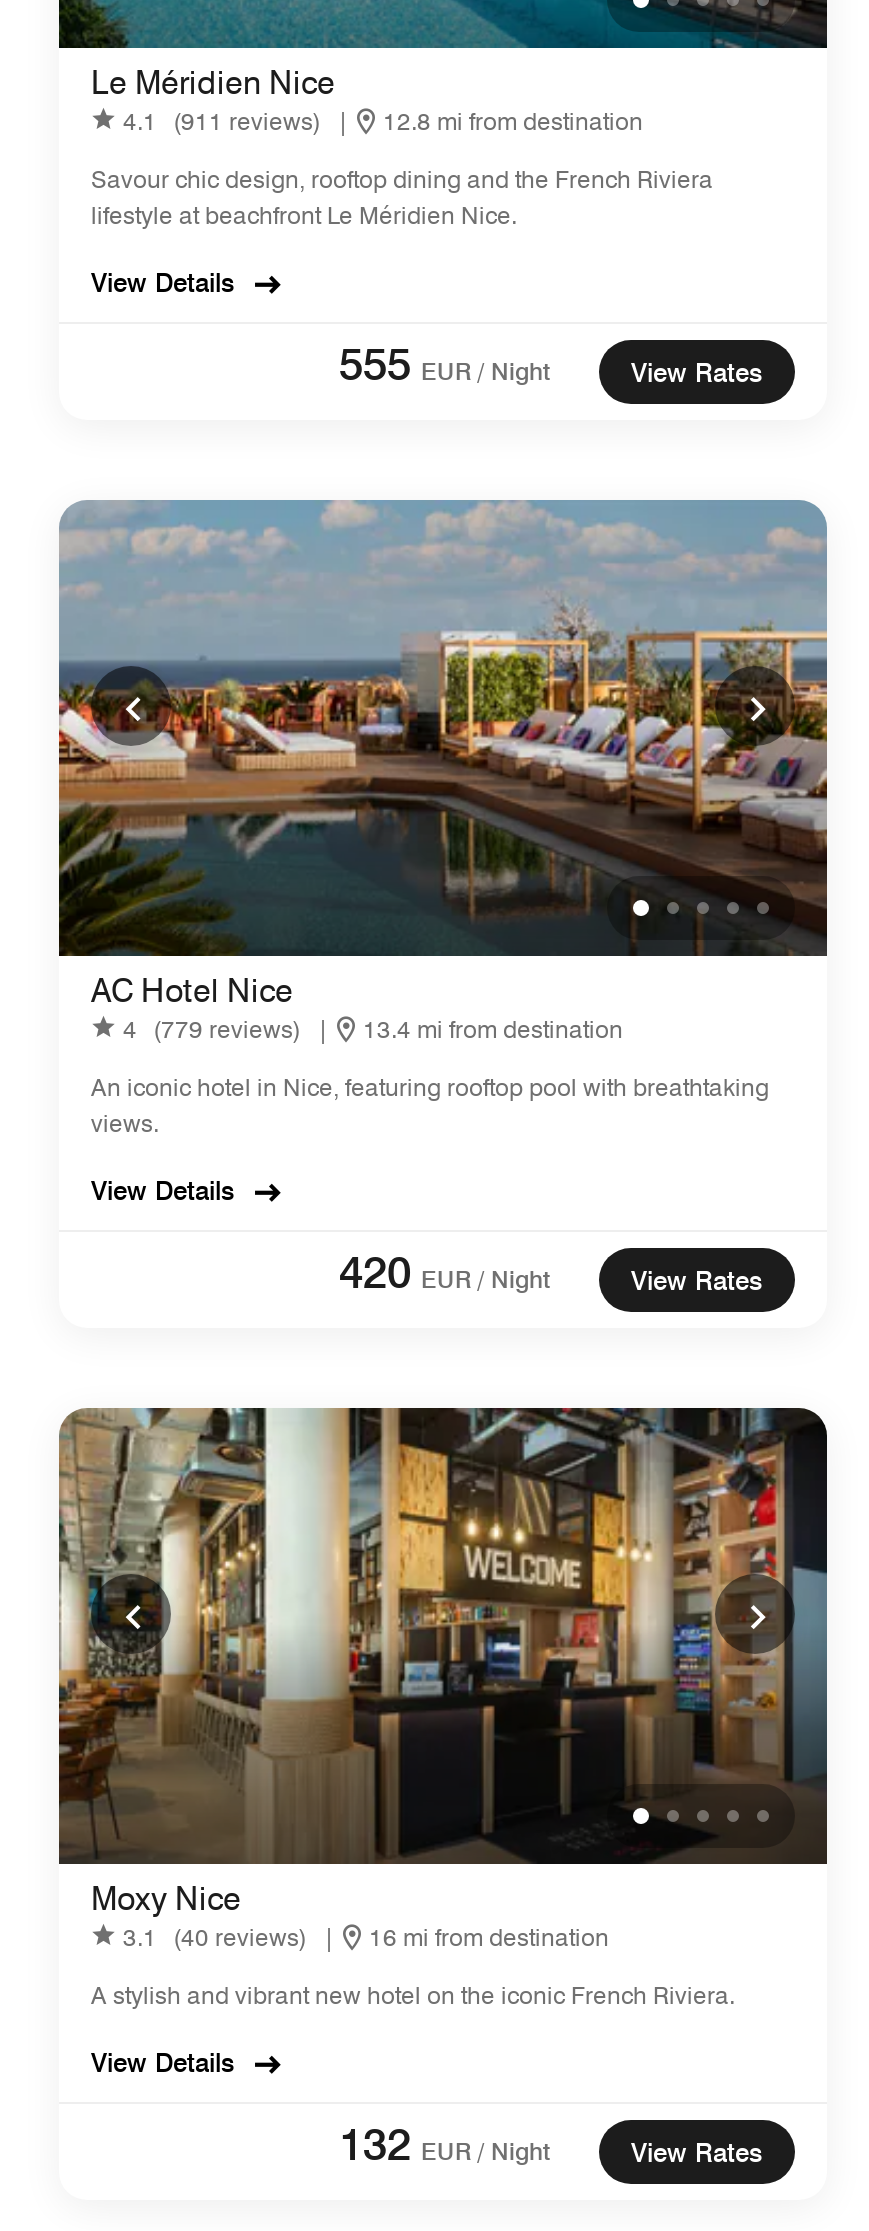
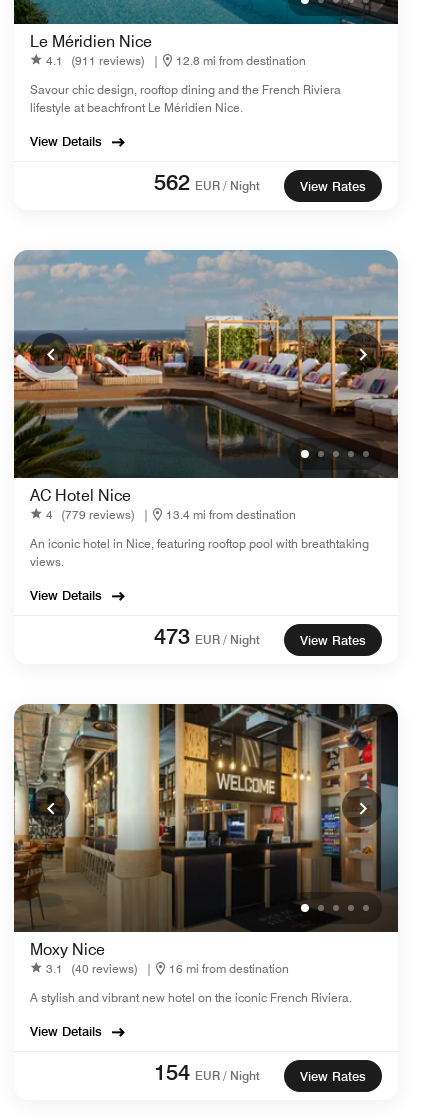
[339,338,551,390] 555 EUR / Night -> [154,169,260,195] 562 EUR / Night
[339,1246,551,1298] 420 EUR / Night -> [154,623,260,649] 473 EUR / Night
[339,2118,551,2170] 132 EUR / Night -> [154,1059,260,1085] 154 EUR / Night

